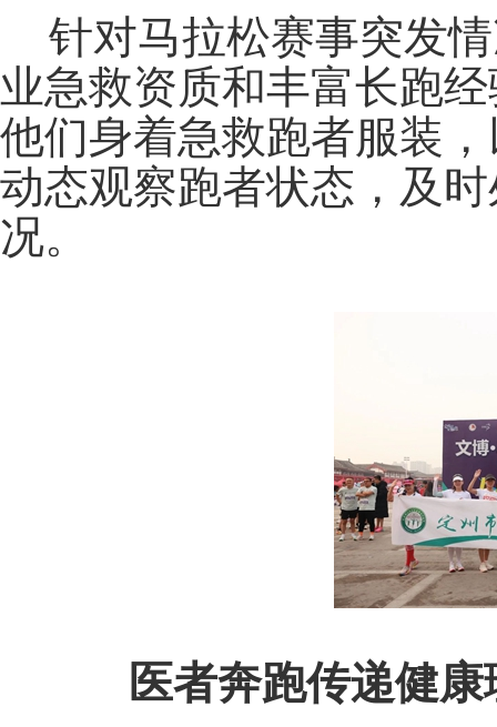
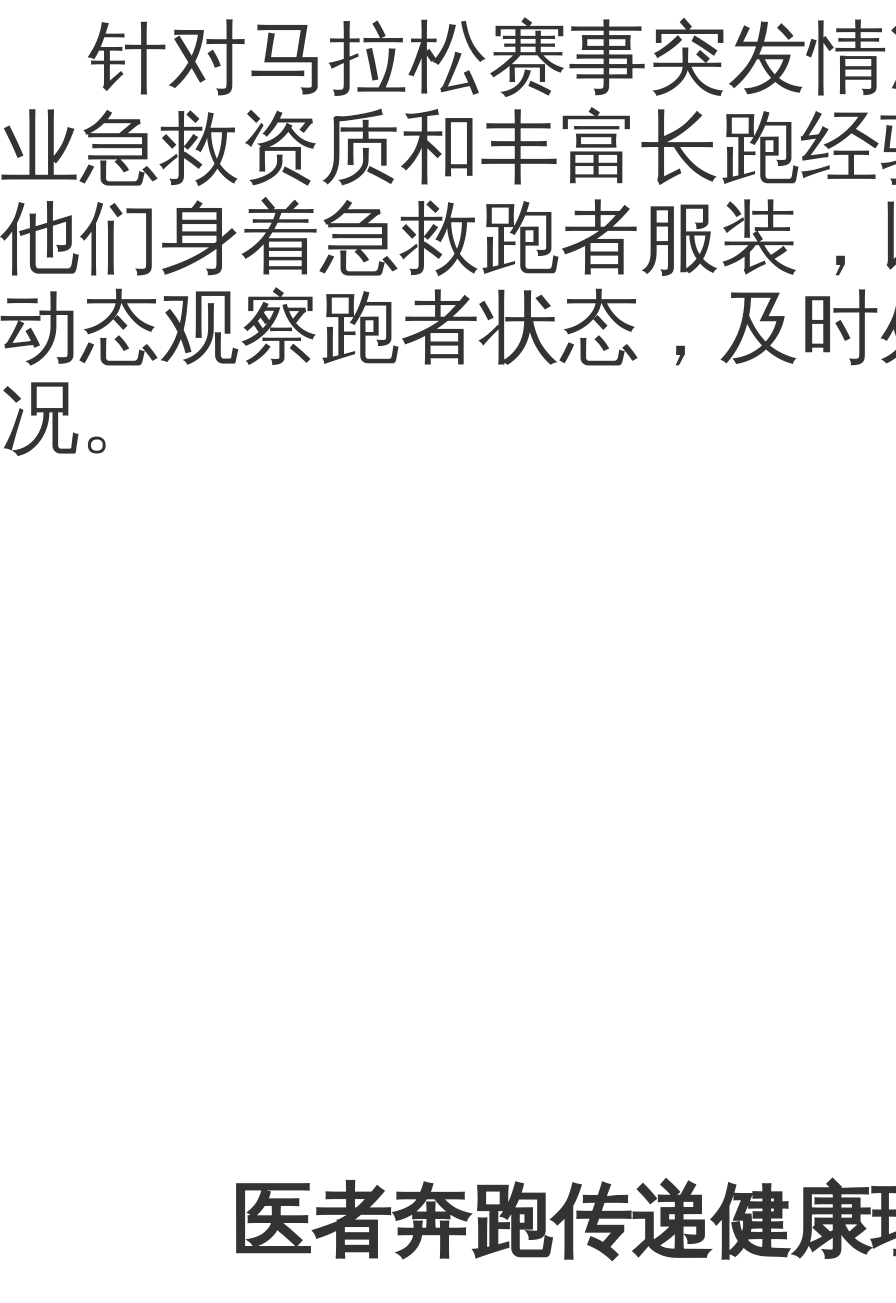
[333,417,494,609] [image] -> none

